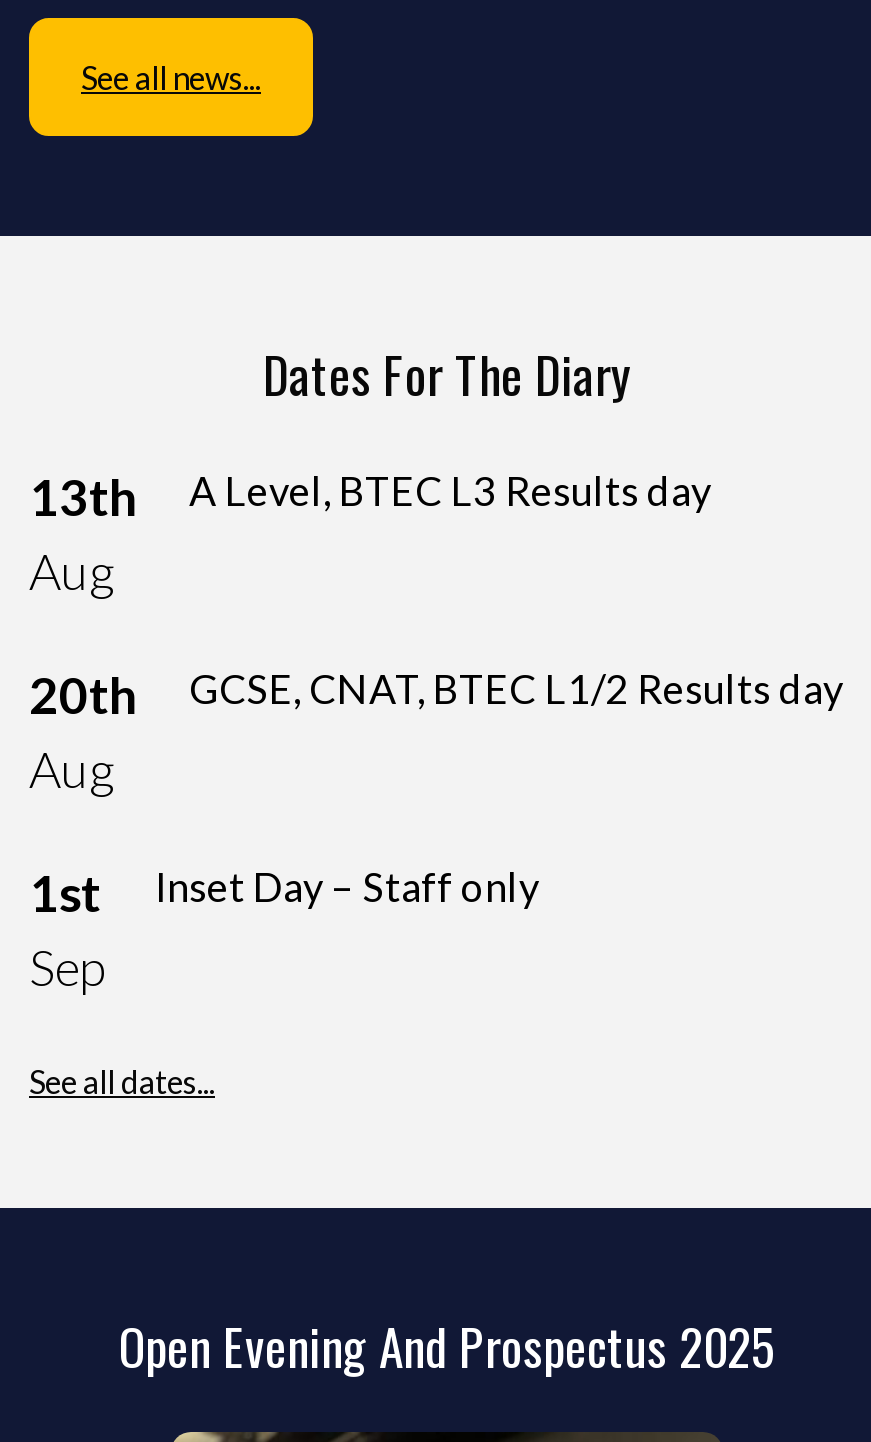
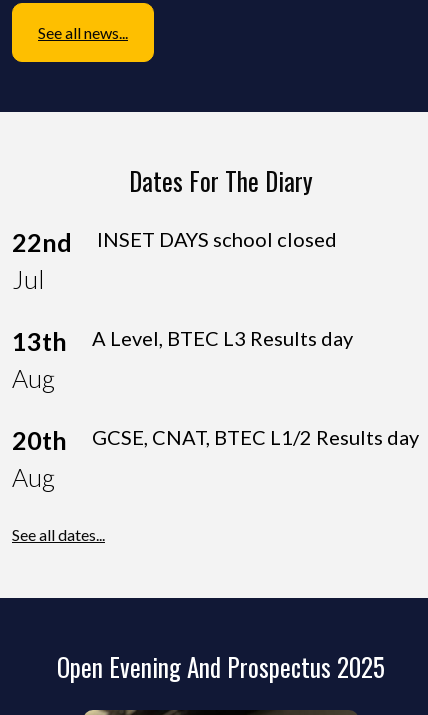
none -> [12,227,72,294] 22nd | Jul
none -> [97,227,337,251] INSET DAYS school closed
moved [29,466,843,798] -> [12,326,419,492]: 13th | Aug | A Level, BTEC L3 Results day | 20th | Aug | GCSE, CNAT, BTEC L1/2 Results day
[29,862,105,996] 1st | Sep -> none
[155,862,539,910] Inset Day – Staff only -> none

